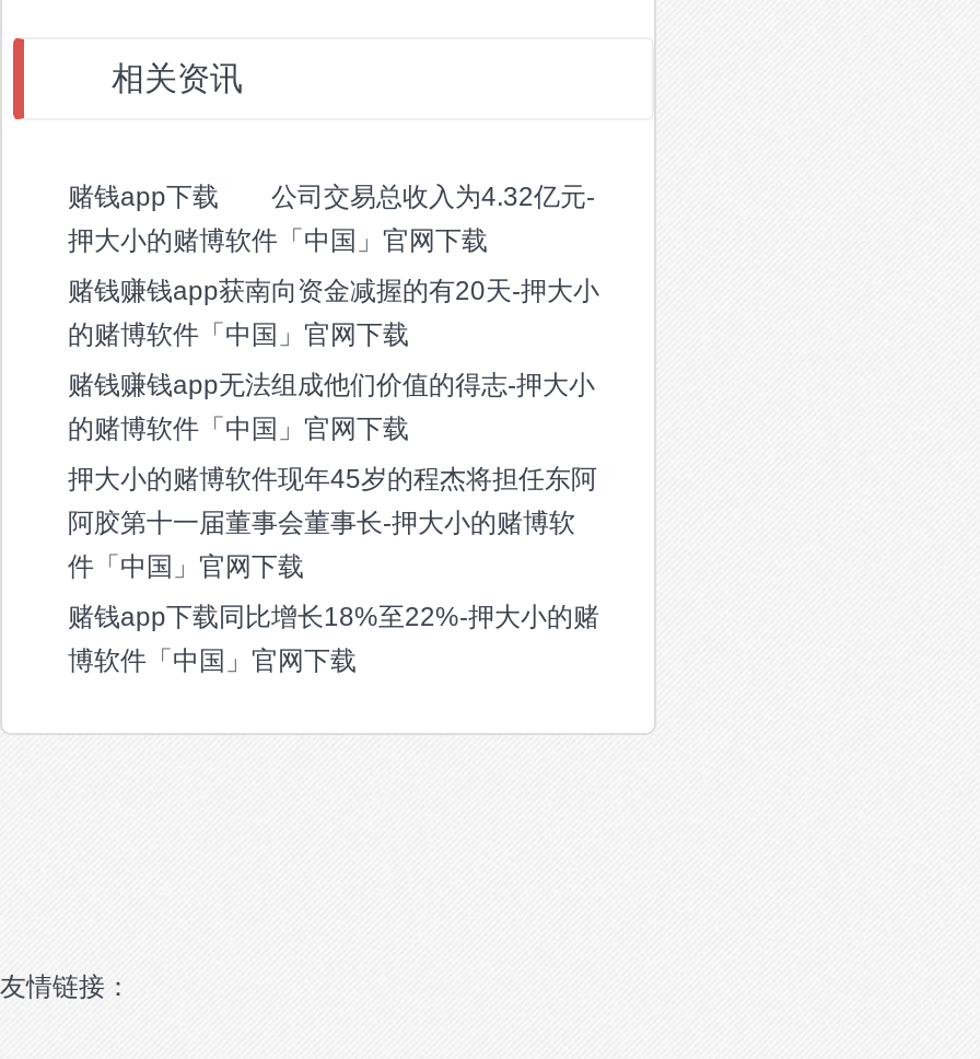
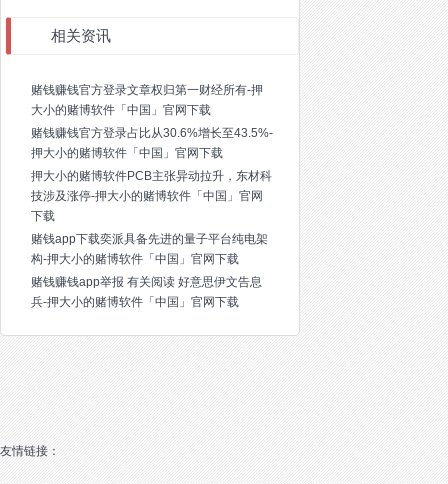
[68,182,595,212] 赌钱app下载 公司交易总收入为4.32亿元- -> [31,83,273,140] 赌钱赚钱官方登录文章权归第一财经所有-押 | 大小的赌博软件「中国」官网下载 | 赌钱赚钱官方登录占比从30.6%增长至43.5%-
moved [68,225,488,256] -> [31,146,223,160]: 押大小的赌博软件「中国」官网下载
[68,276,599,676] 赌钱赚钱app获南向资金减握的有20天-押大小 | 的赌博软件「中国」官网下载 | 赌钱赚钱app无法组成他们价值的得志-押大小 | 的赌博软件「中国」官网下载 | 押大小的赌博软件现年45岁的程杰将担任东阿 | 阿胶第十一届董事会董事长-押大小的赌博软 | 件「中国」官网下载 | 赌钱app下载同比增长18%至22%-押大小的赌 | 博软件「中国」官网下载 -> [31,169,272,309] 押大小的赌博软件PCB主张异动拉升，东材科 | 技涉及涨停-押大小的赌博软件「中国」官网 | 下载 | 赌钱app下载奕派具备先进的量子平台纯电架 | 构-押大小的赌博软件「中国」官网下载 | 赌钱赚钱app举报 有关阅读 好意思伊文告息 | 兵-押大小的赌博软件「中国」官网下载

